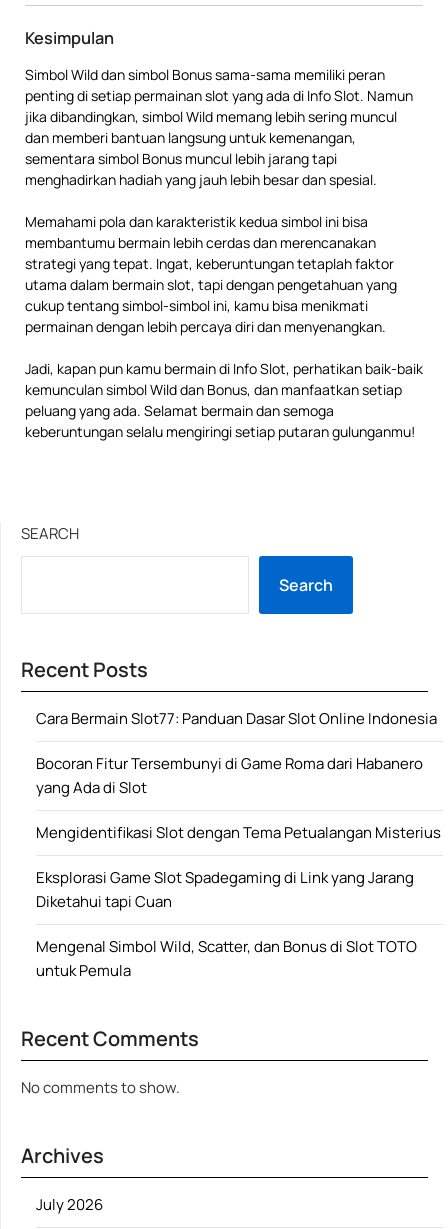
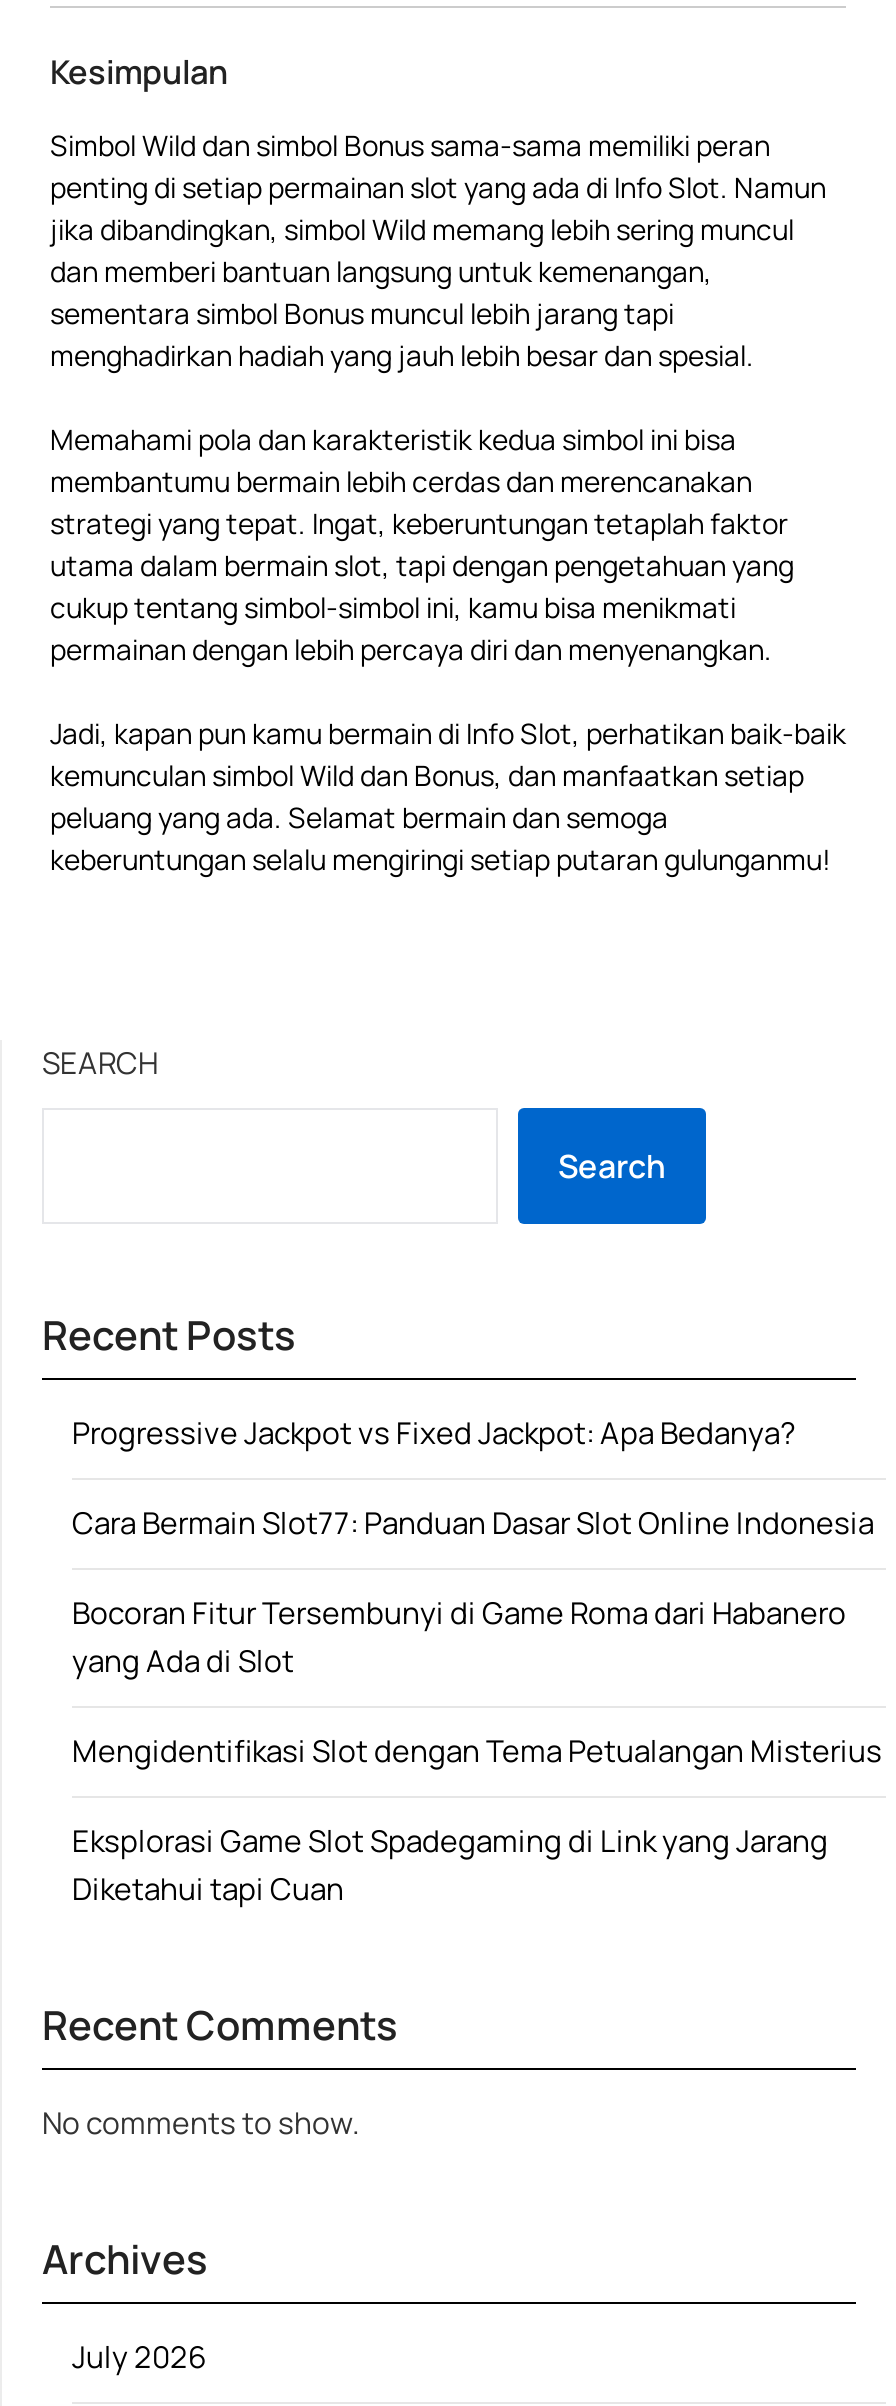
none -> [72,1412,796,1454] Progressive Jackpot vs Fixed Jackpot: Apa Bedanya?
moved [36,708,441,912] -> [72,1502,882,1910]: Cara Bermain Slot77: Panduan Dasar Slot Online Indonesia | Bocoran Fitur Tersembunyi di Game Roma dari Habanero | yang Ada di Slot | Mengidentifikasi Slot dengan Tema Petualangan Misterius | Eksplorasi Game Slot Spadegaming di Link yang Jarang | Diketahui tapi Cuan
[36,936,417,981] Mengenal Simbol Wild, Scatter, dan Bonus di Slot TOTO | untuk Pemula -> none

